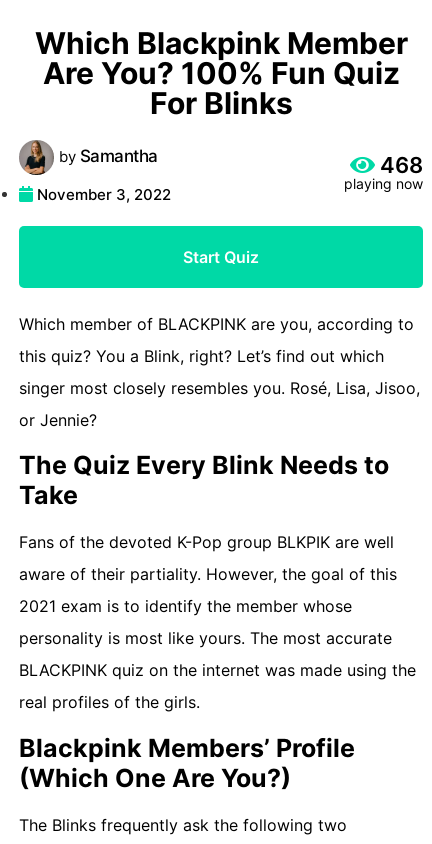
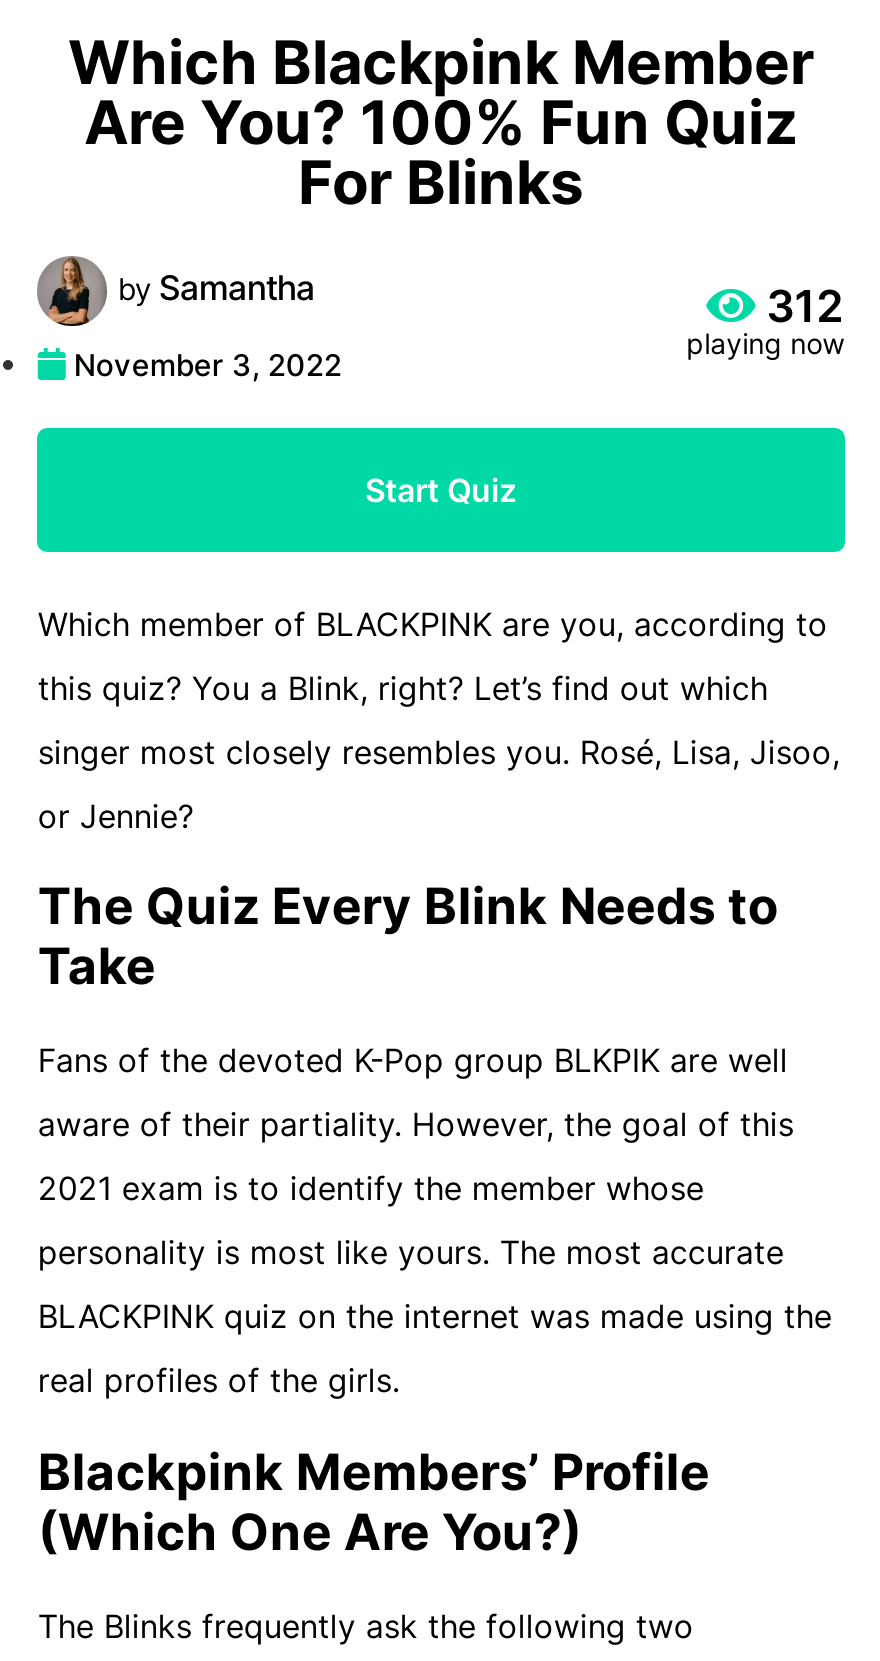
[375,151,423,177] 468 -> [756,279,844,331] 312

